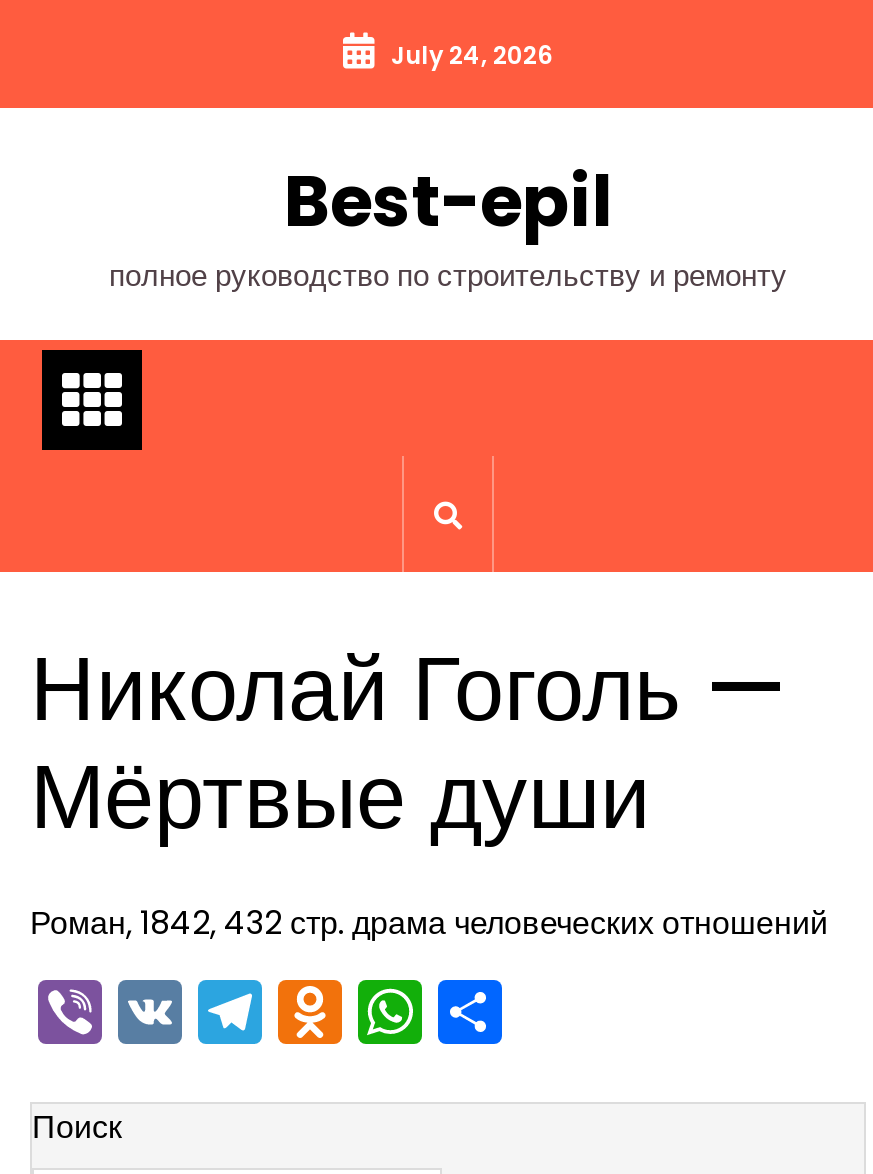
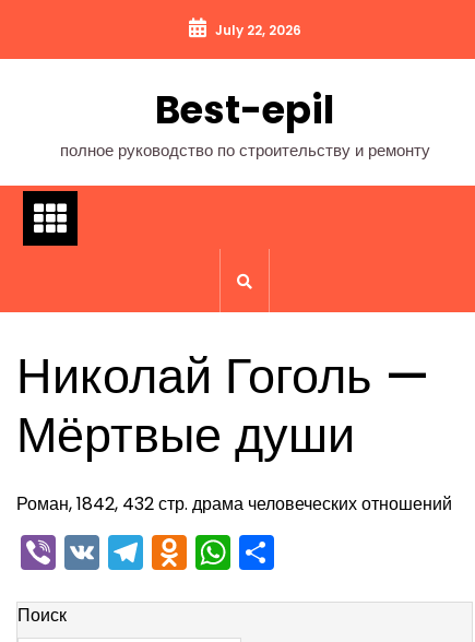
[385,38,553,72] July 24, 2026 -> [211,21,301,39] July 22, 2026

